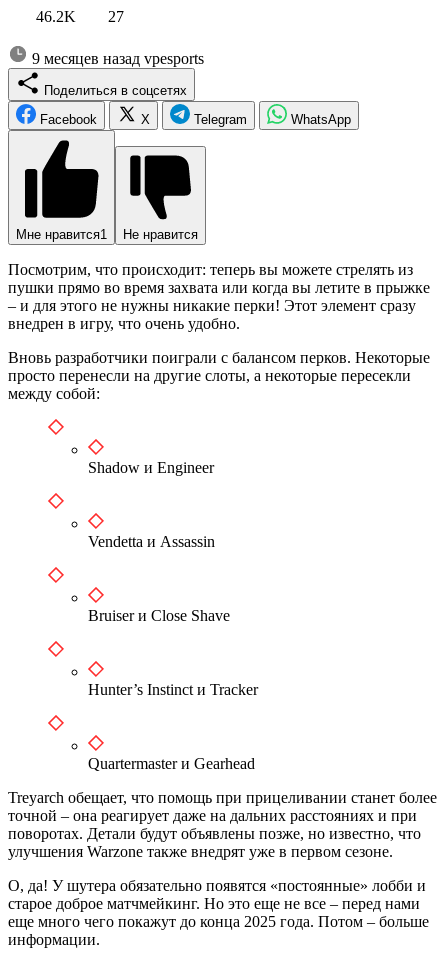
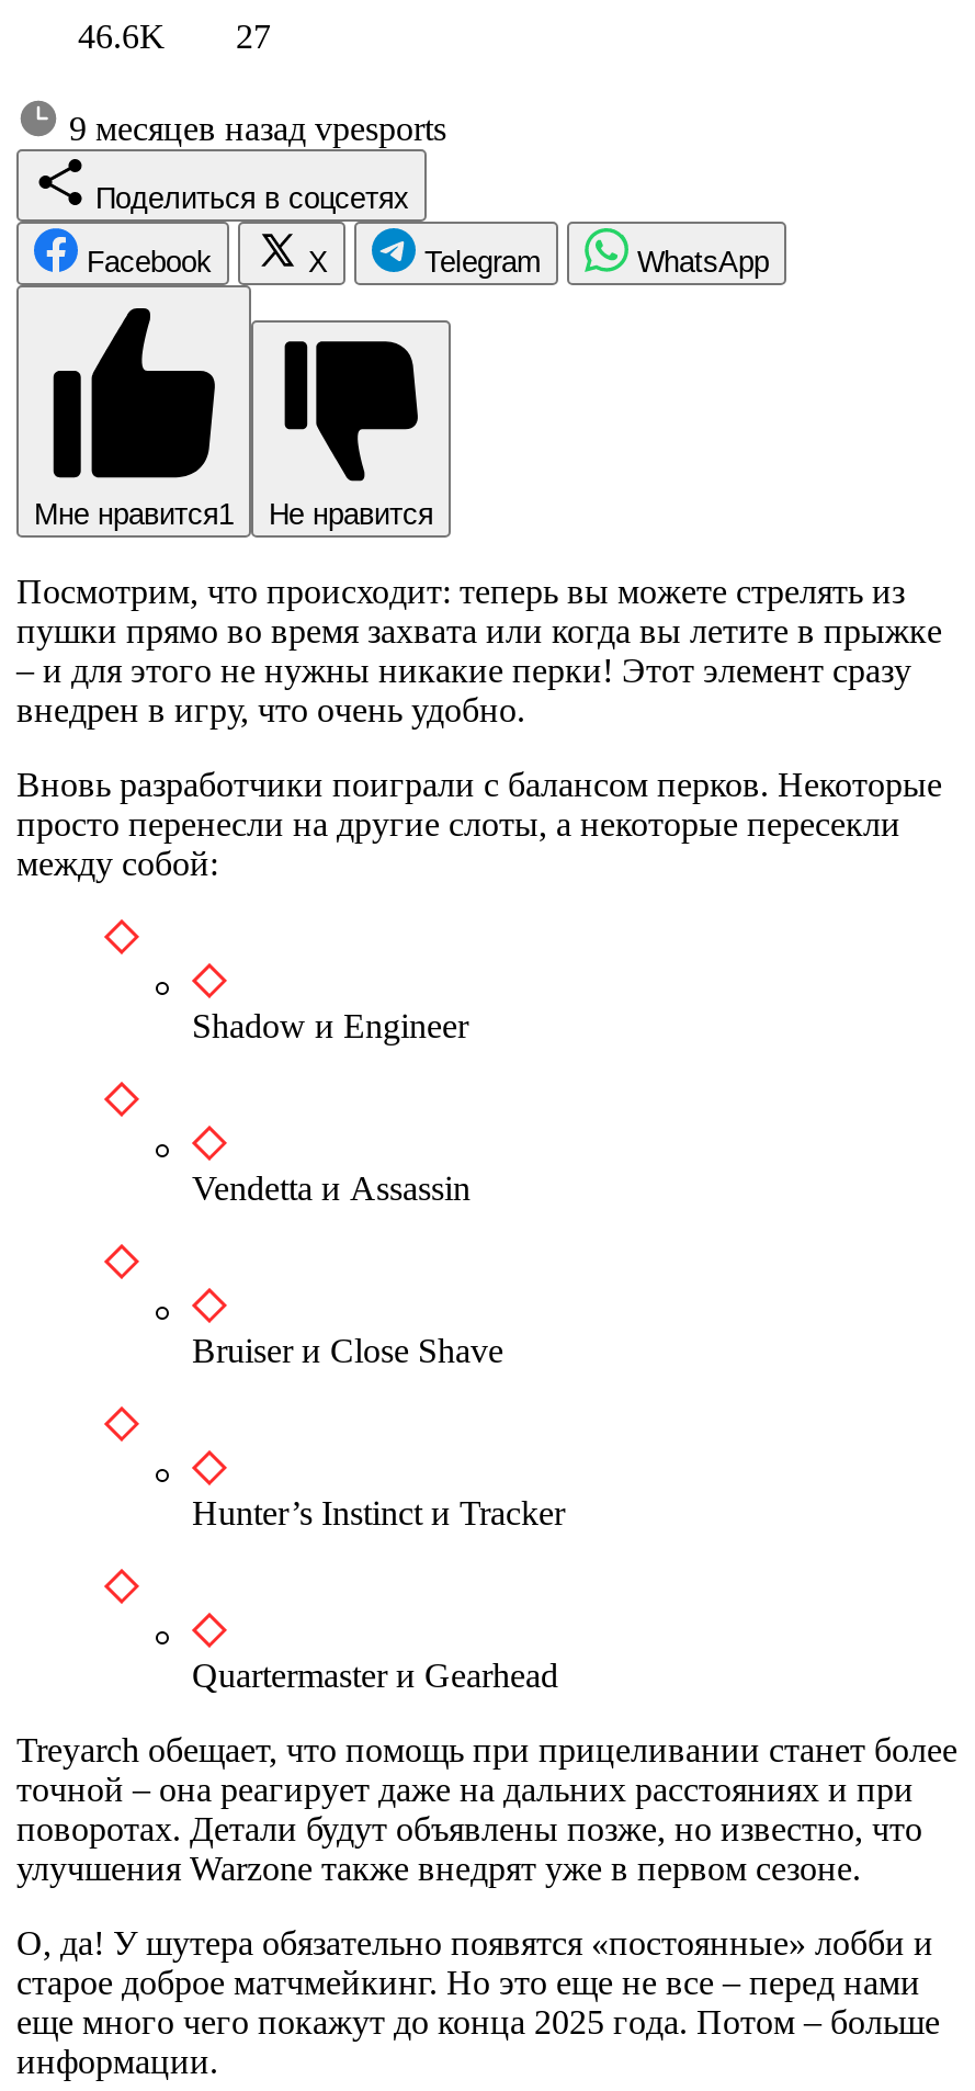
[32,8,124,25] 46.2K 27 -> [69,17,271,54] 46.6K 27

